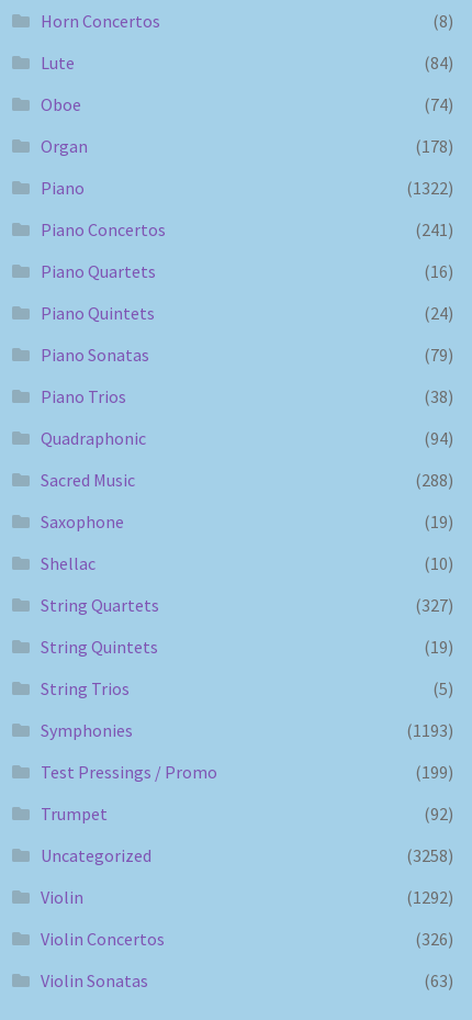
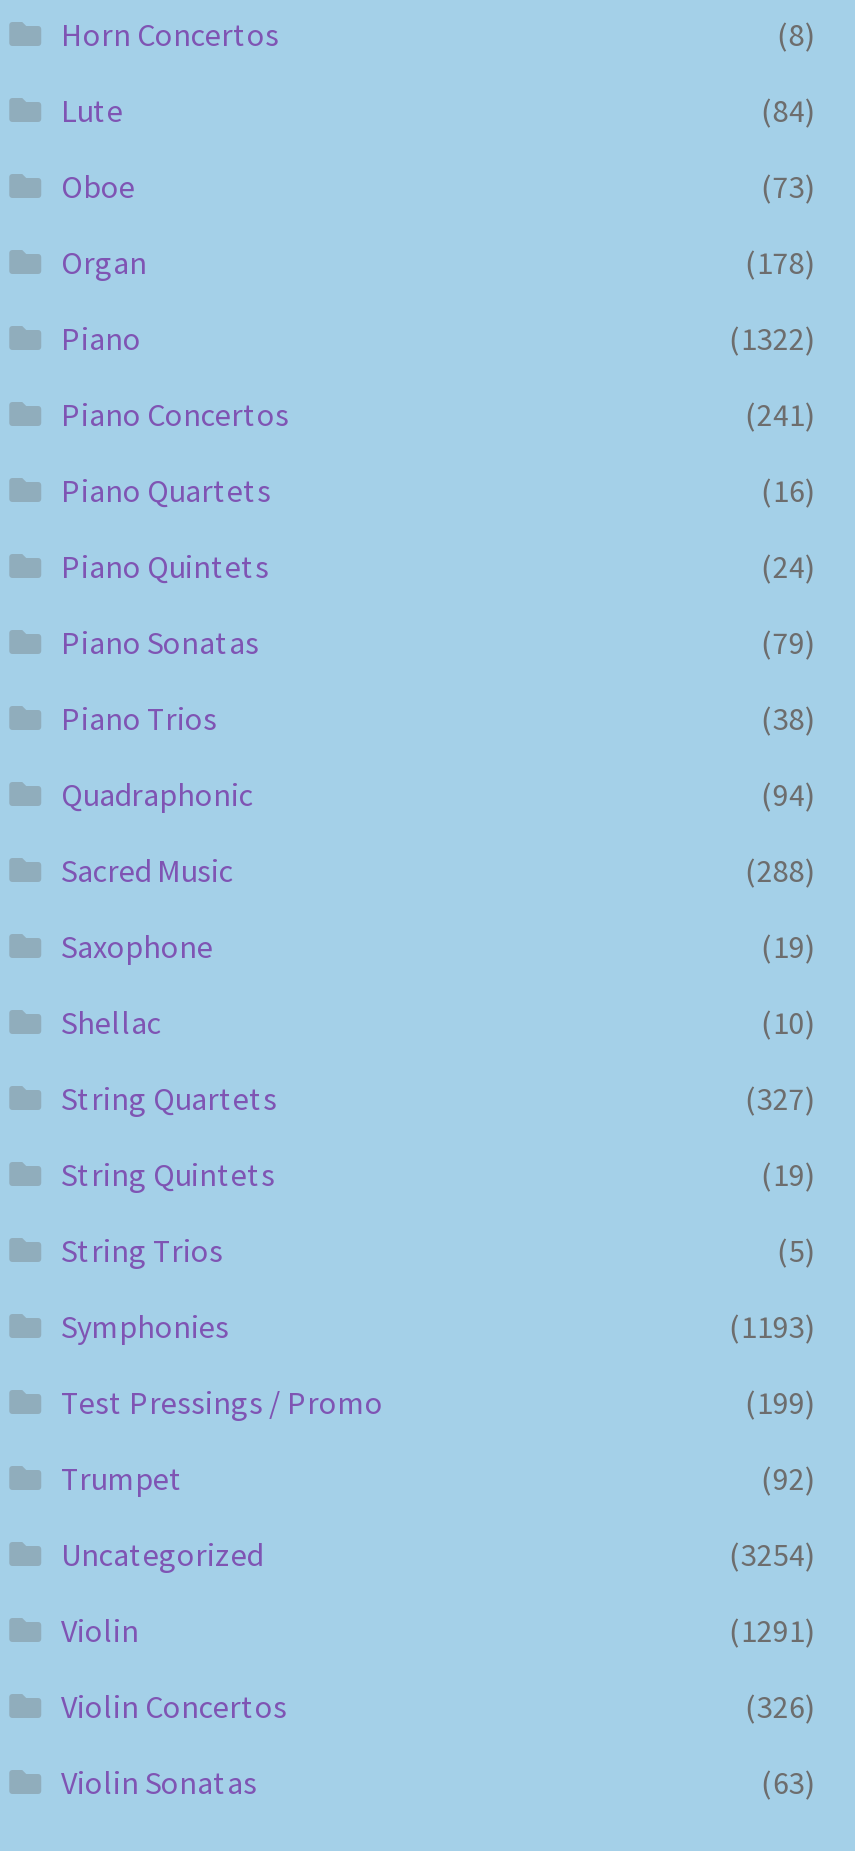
[424,93,454,115] (74) -> [761,166,815,206] (73)
[407,844,454,866] (3258) -> [729,1534,815,1574] (3254)
[407,886,454,908] (1292) -> [729,1610,815,1650] (1291)

